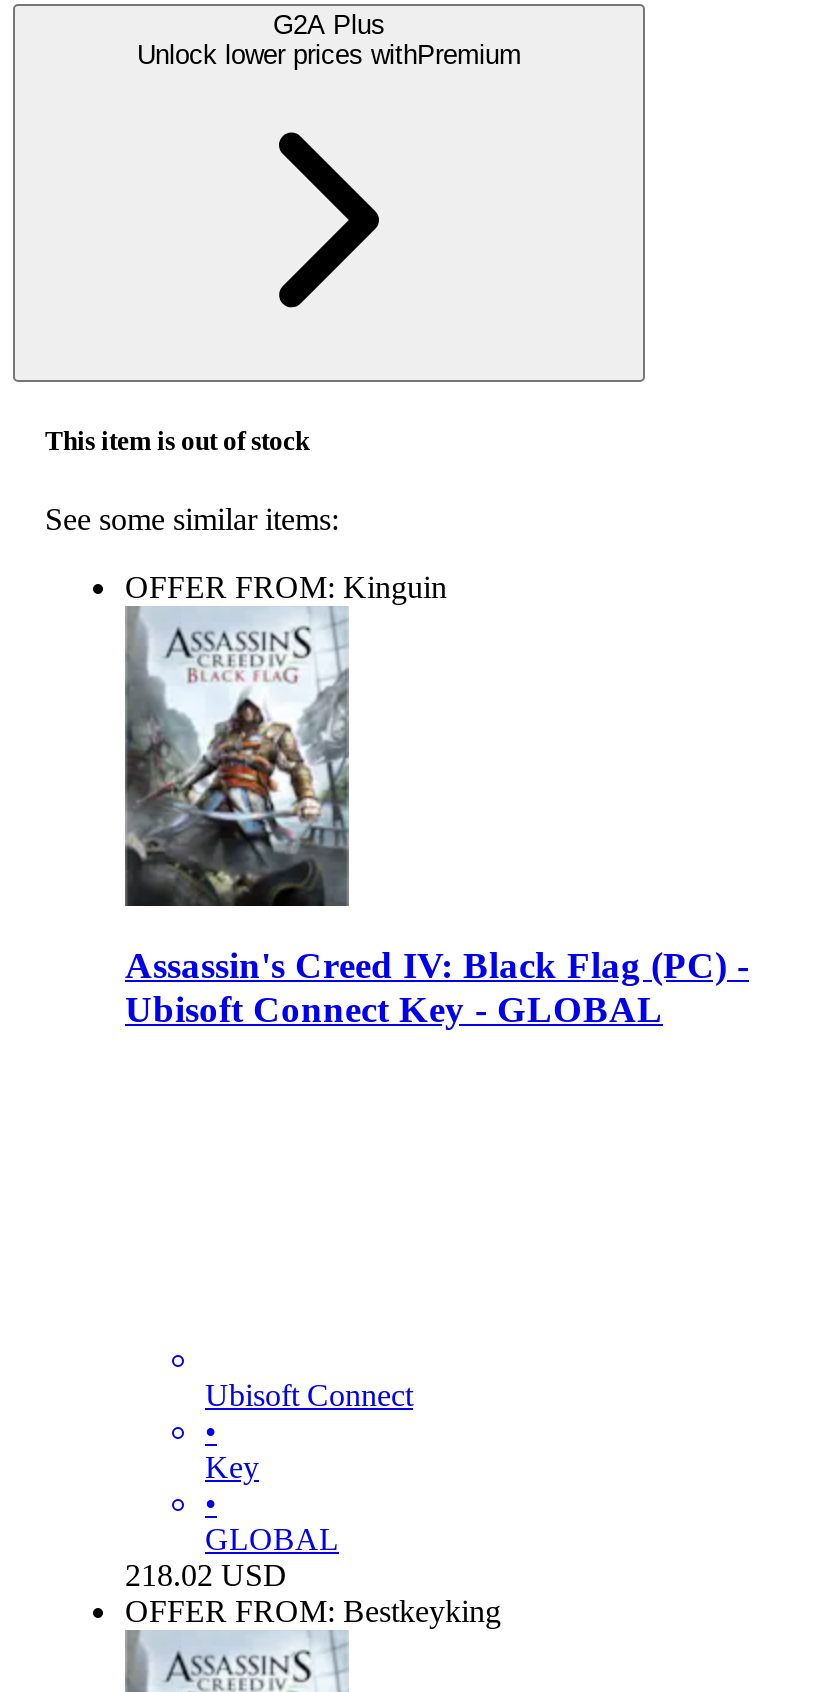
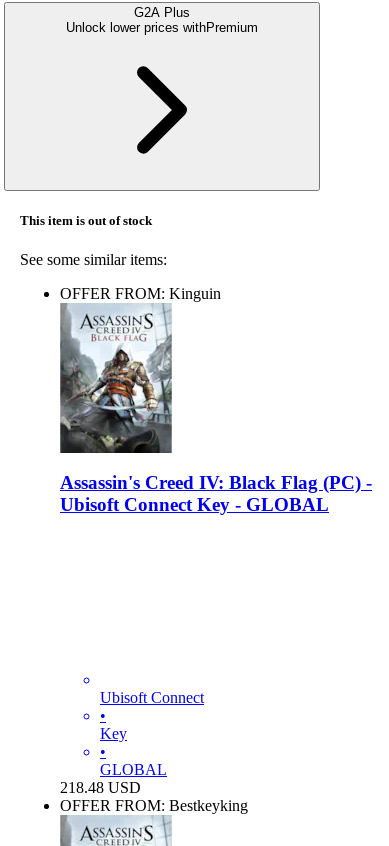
[125,1557,287,1591] 218.02 USD -> [60,779,141,796] 218.48 USD

